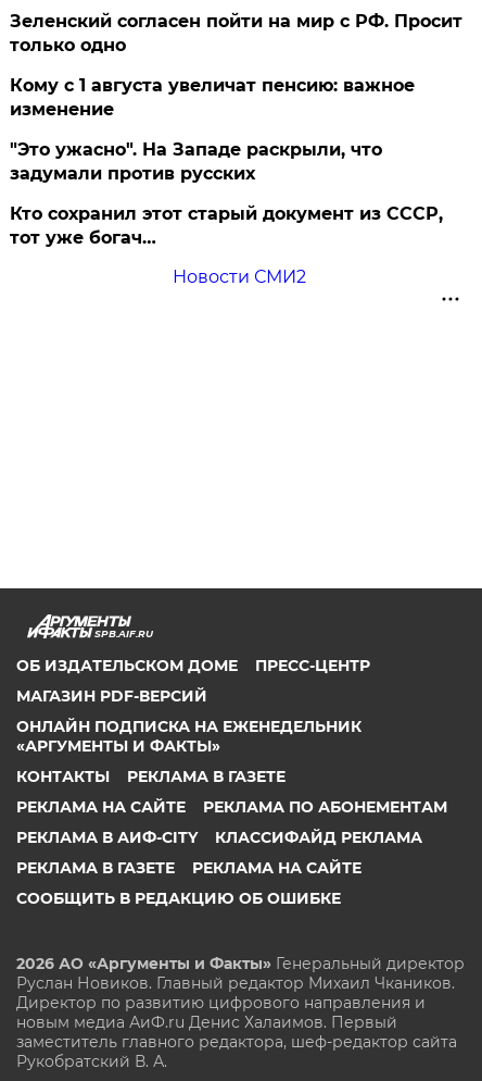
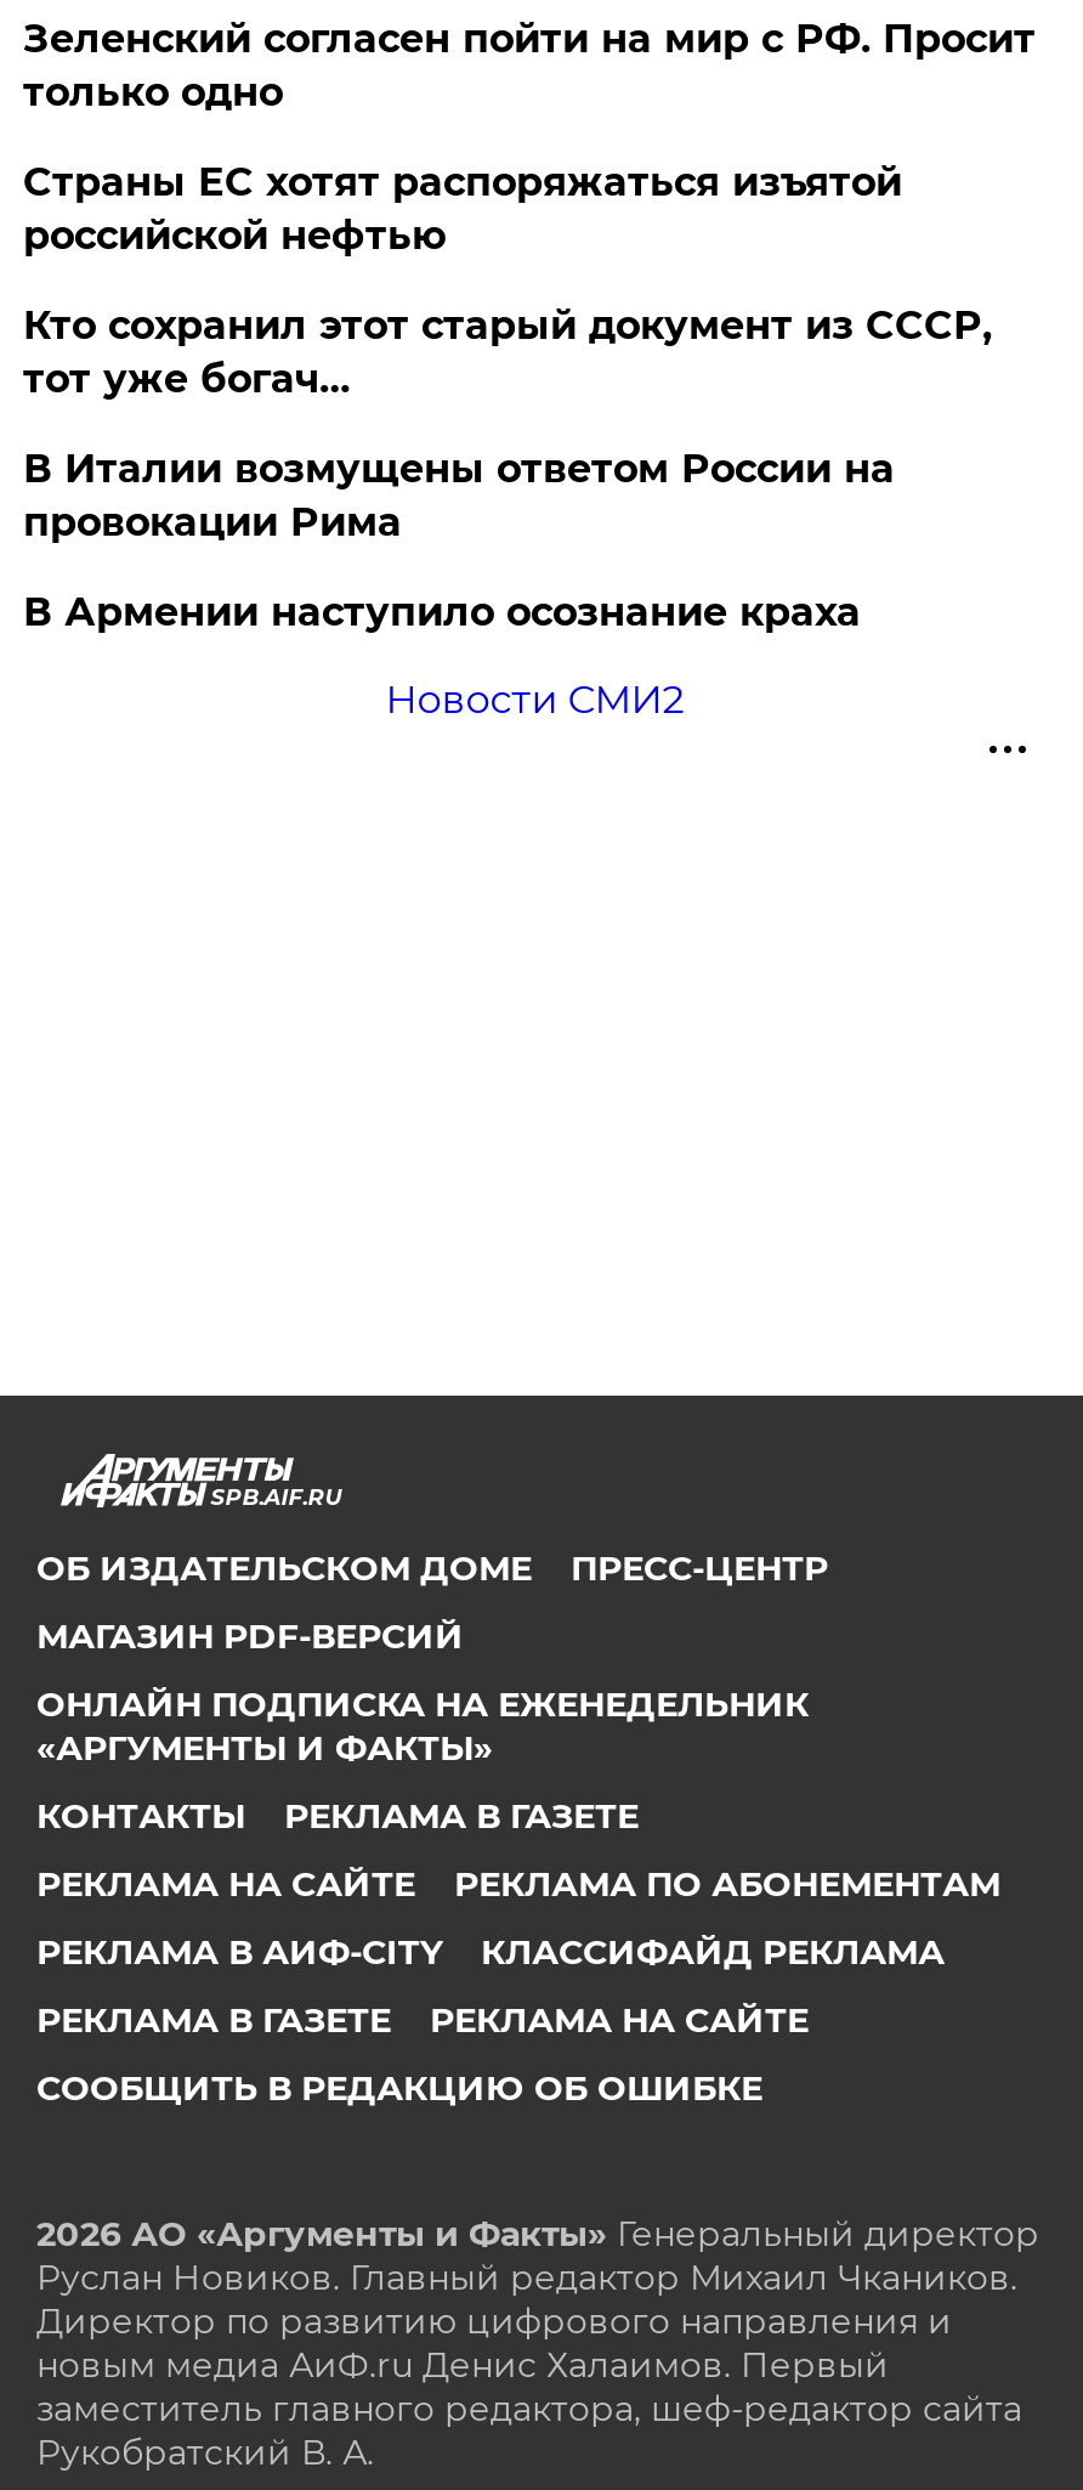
[10,75,415,184] Кому с 1 августа увеличат пенсию: важное | изменение | "Это ужасно". На Западе раскрыли, что | задумали против русских -> [23,159,902,258] Страны ЕС хотят распоряжаться изъятой | российской нефтью
moved [10,203,443,248] -> [23,302,992,402]: Кто сохранил этот старый документ из СССР, | тот уже богач…
none -> [23,446,895,635] В Италии возмущены ответом России на | провокации Рима | В Армении наступило осознание краха

